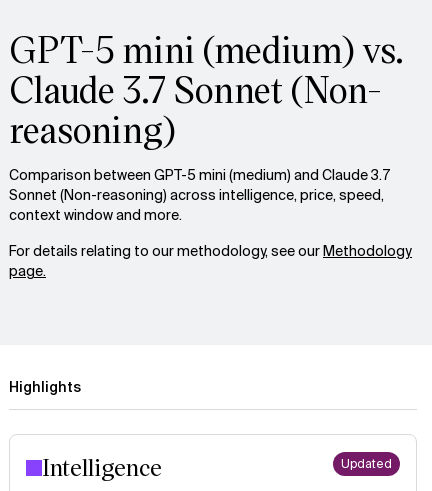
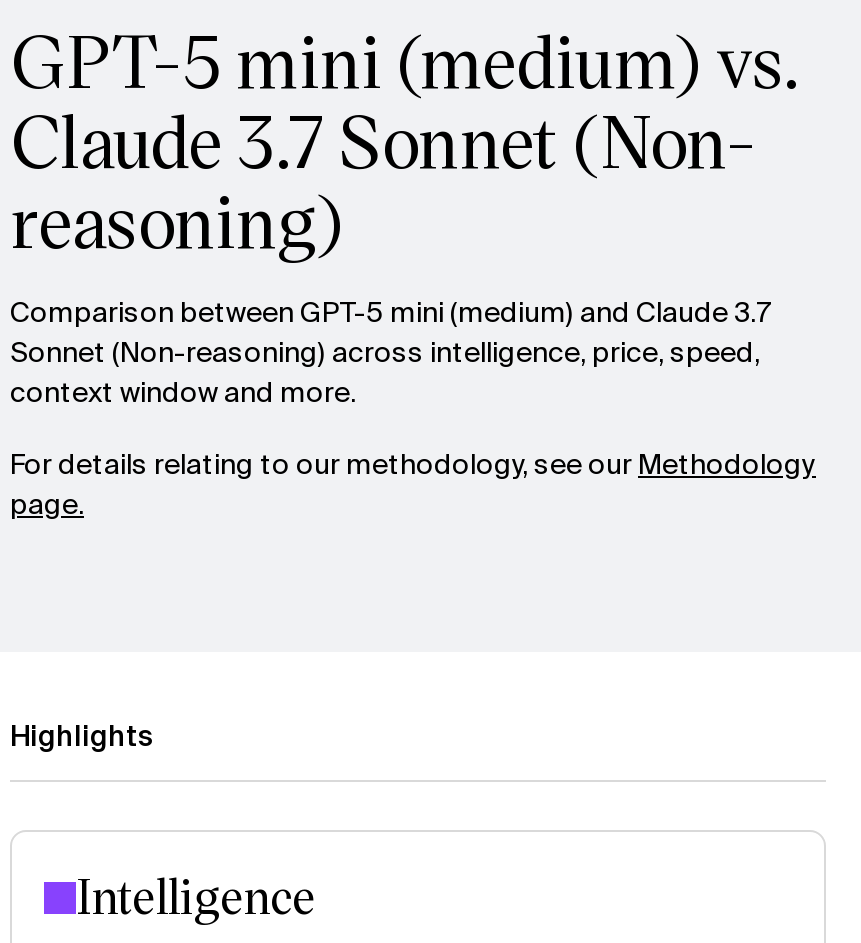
[341,456,392,472] Updated -> none

